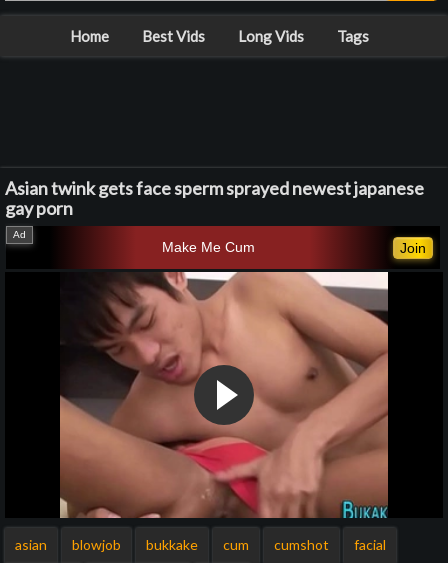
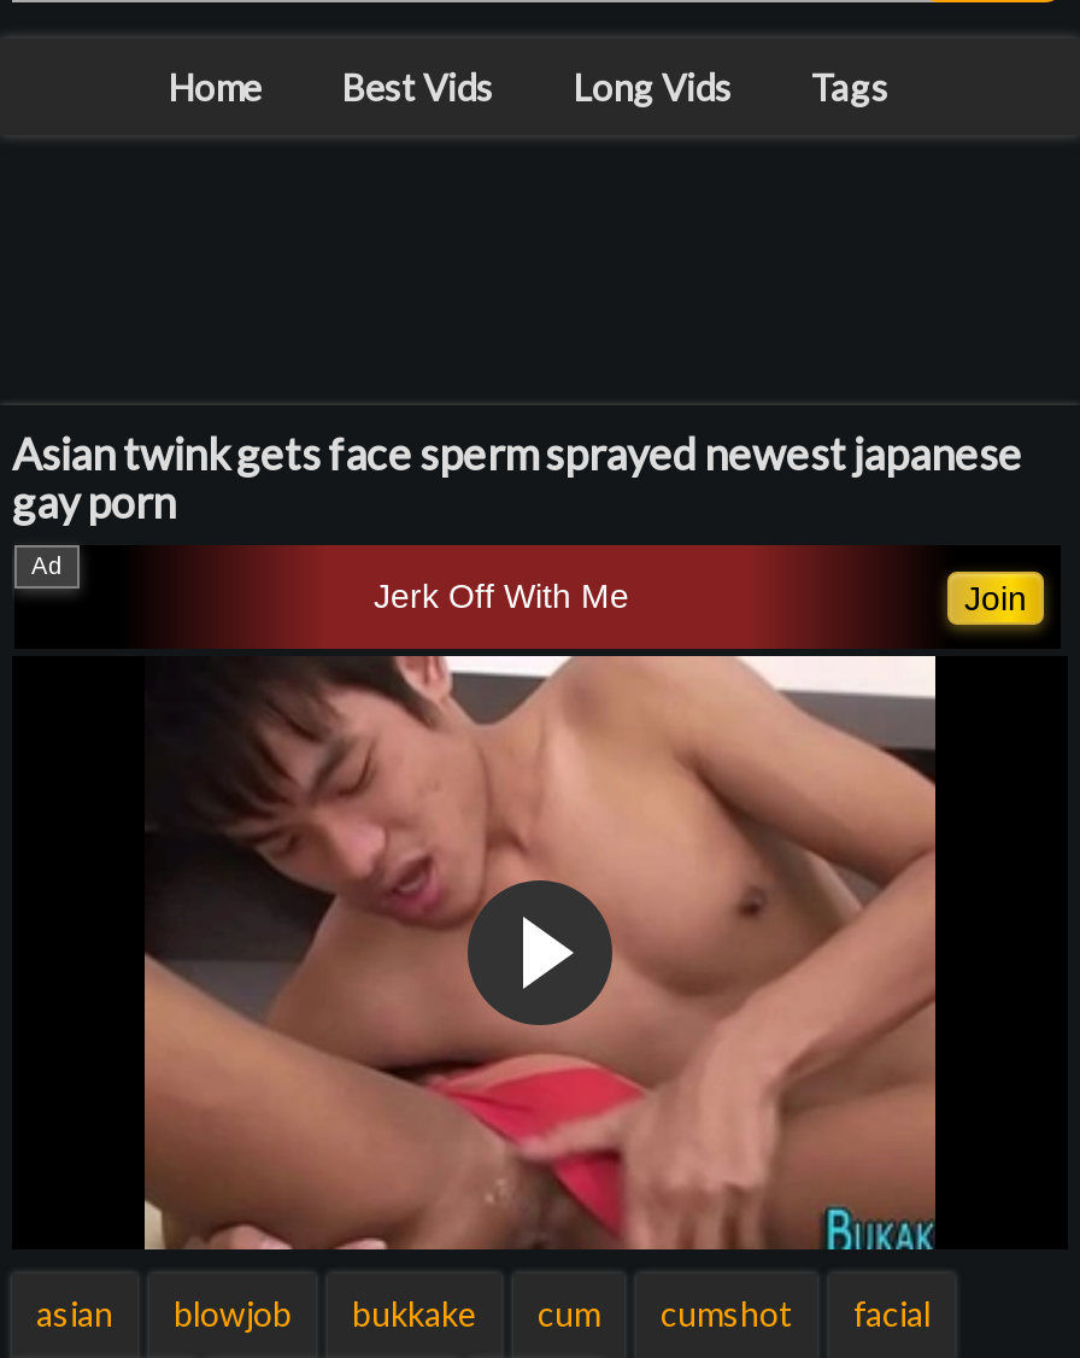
[161,239,254,255] Make Me Cum -> [374,576,629,615] Jerk Off With Me

